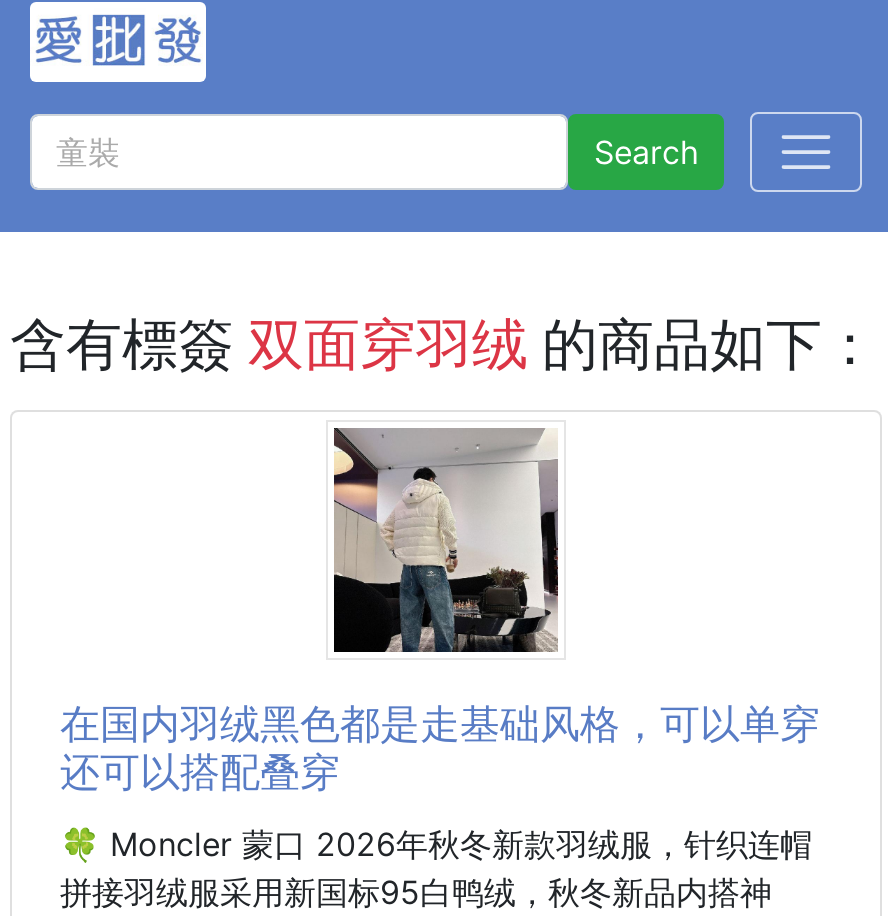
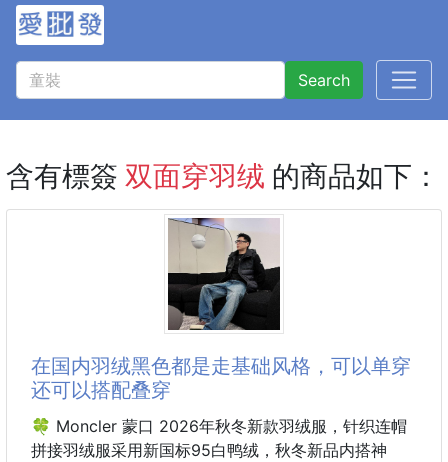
[332,428,558,654] [image] -> [167,218,281,331] [image]

